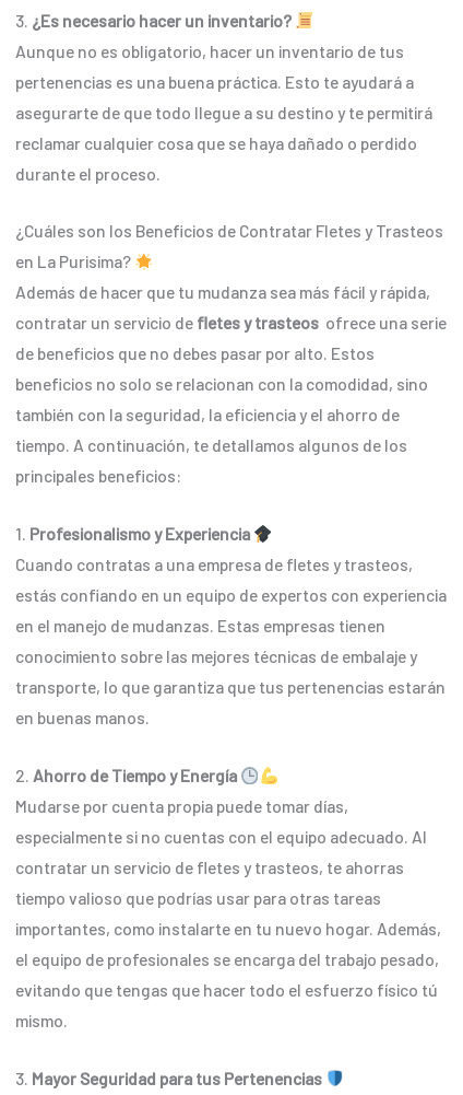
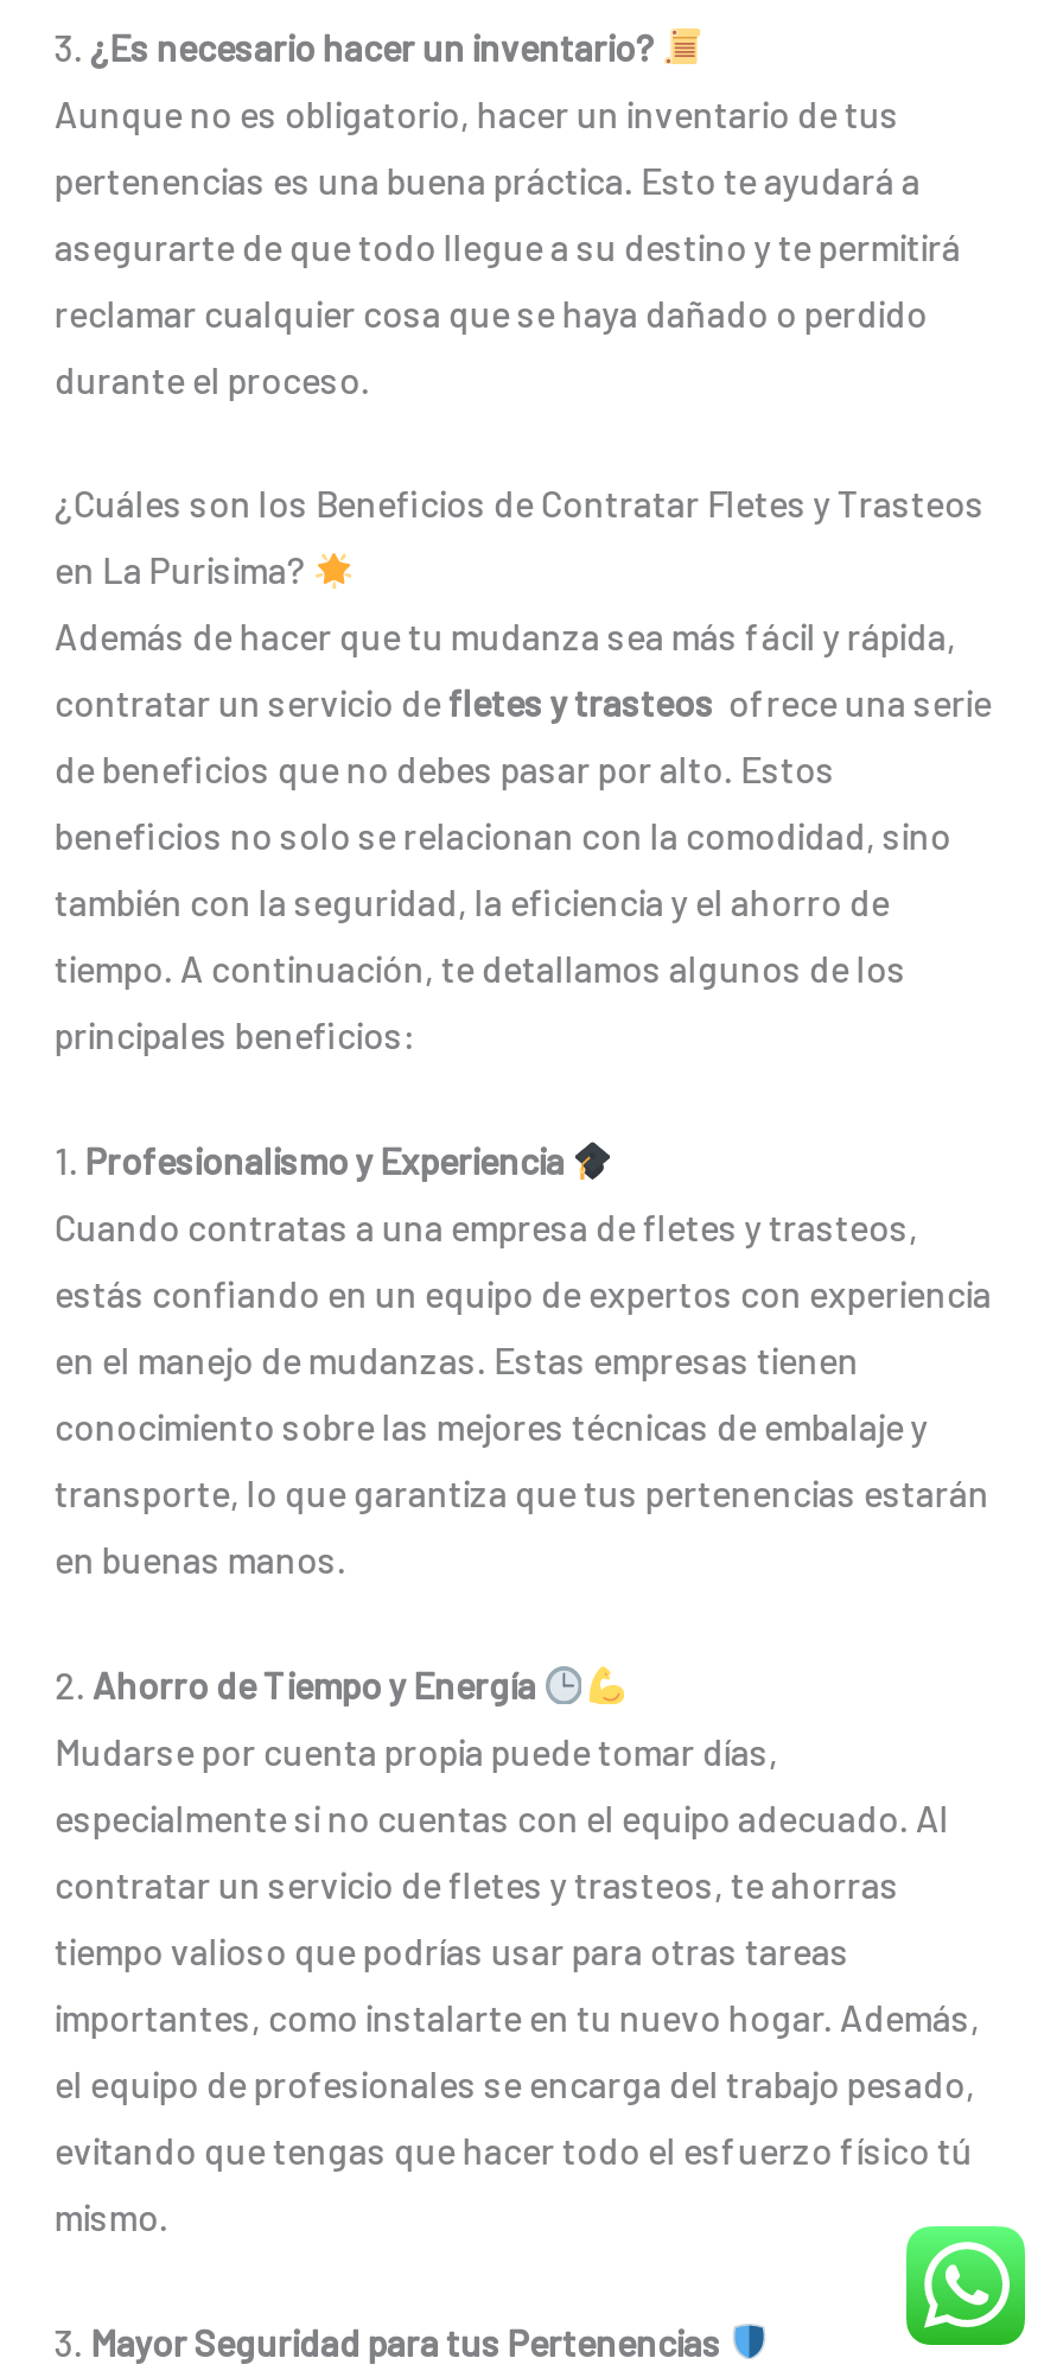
none -> [902,2224,1030,2350] [image]

